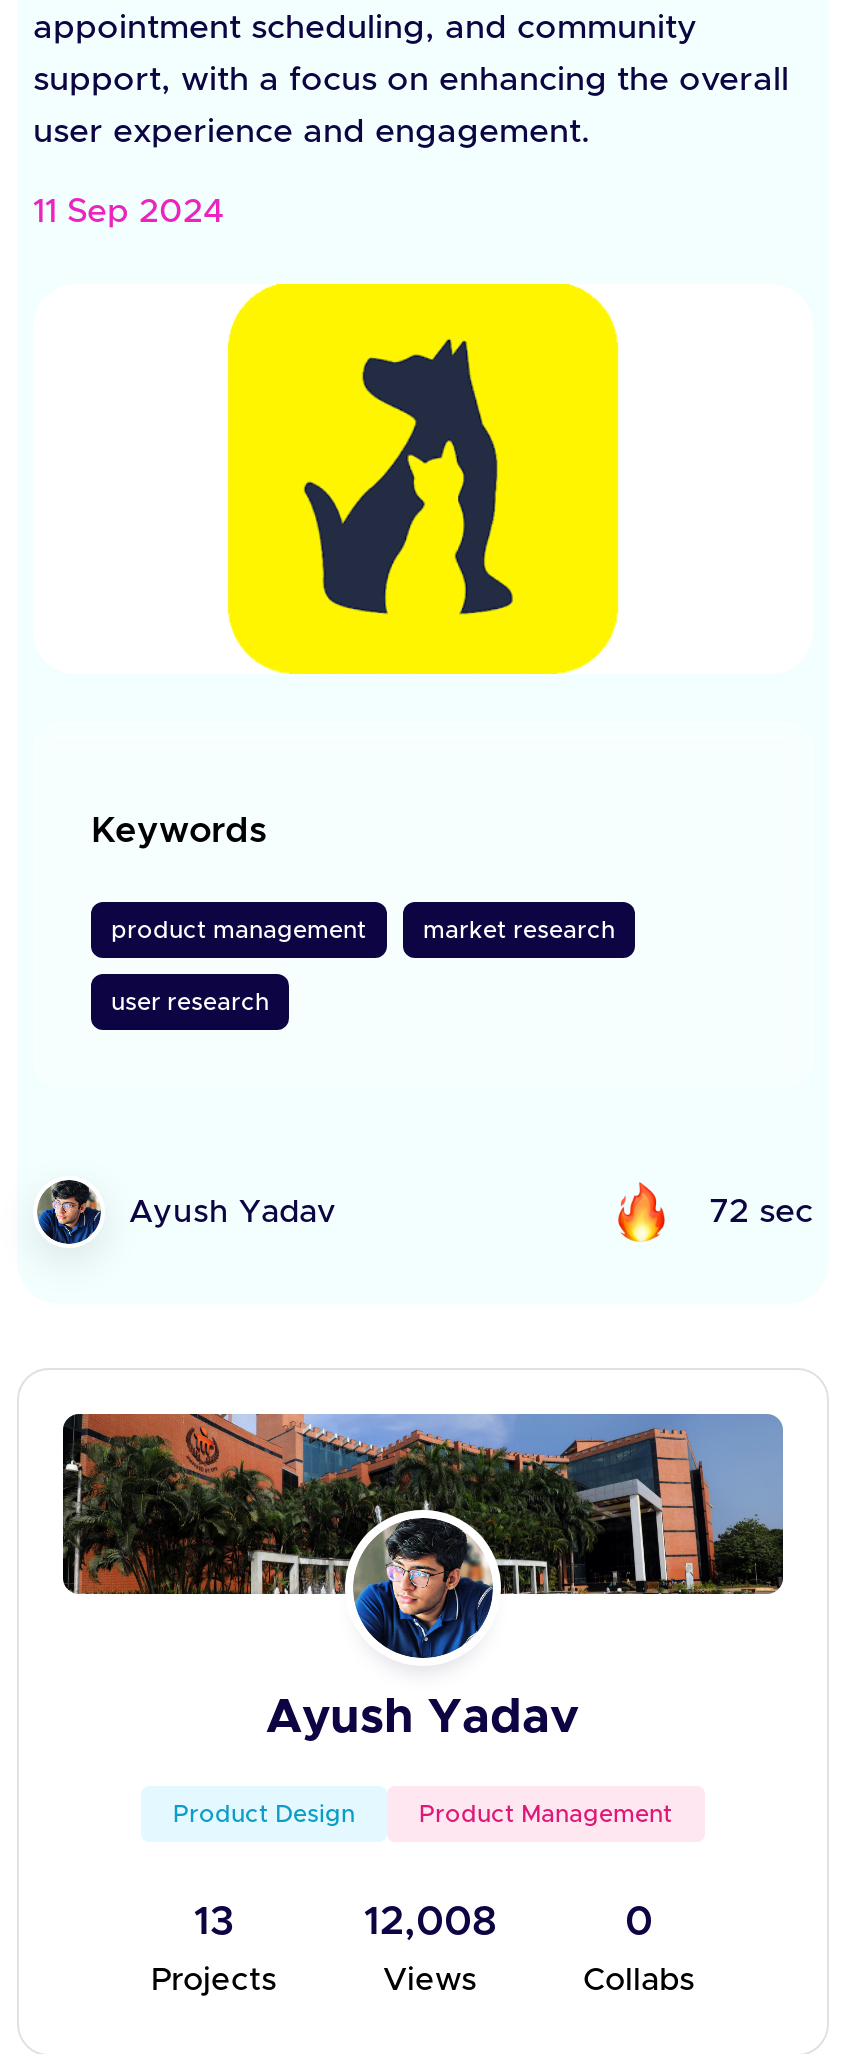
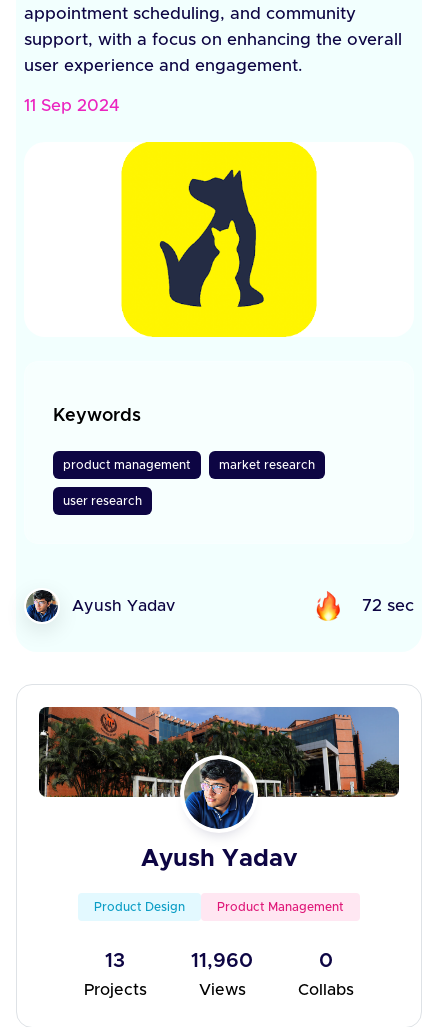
[364,1903,496,1943] 12,008 -> [191,951,253,971] 11,960

